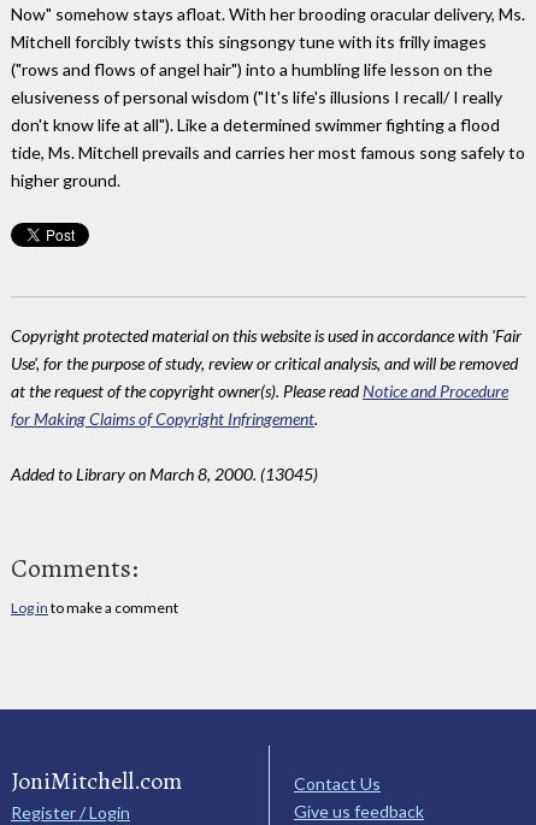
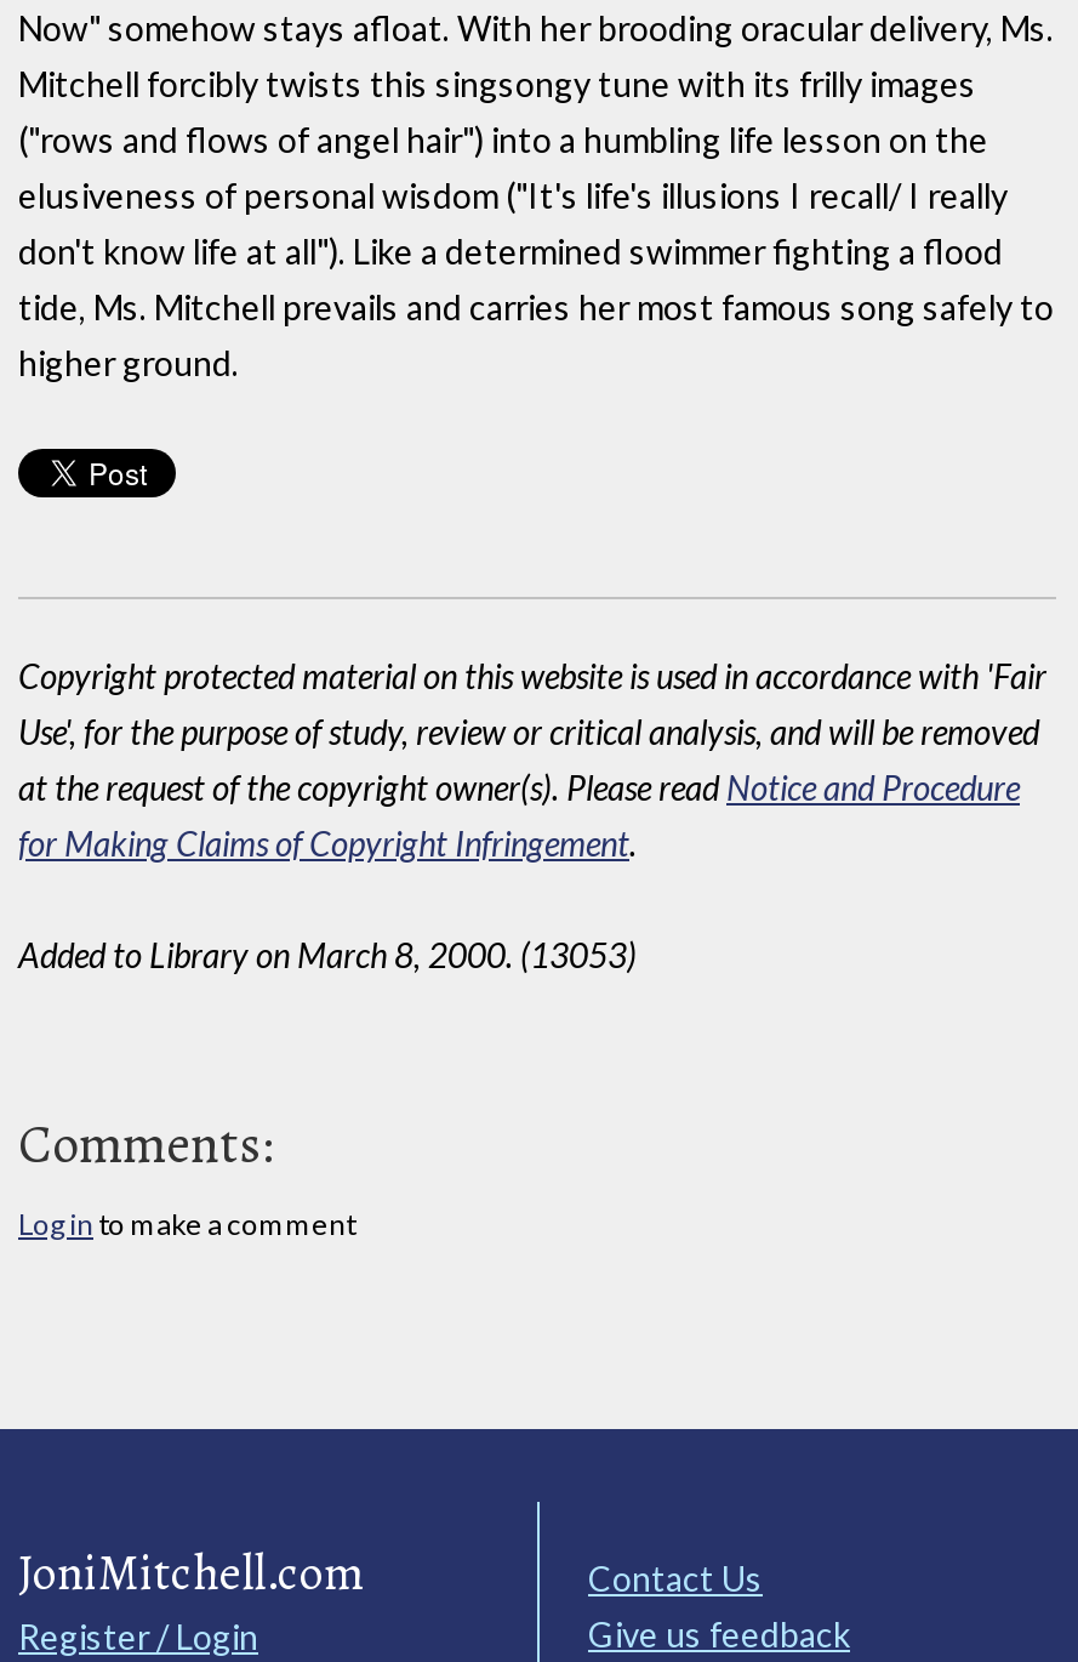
[11,464,318,484] Added to Library on March 8, 2000. (13045) -> [18,935,637,976] Added to Library on March 8, 2000. (13053)

